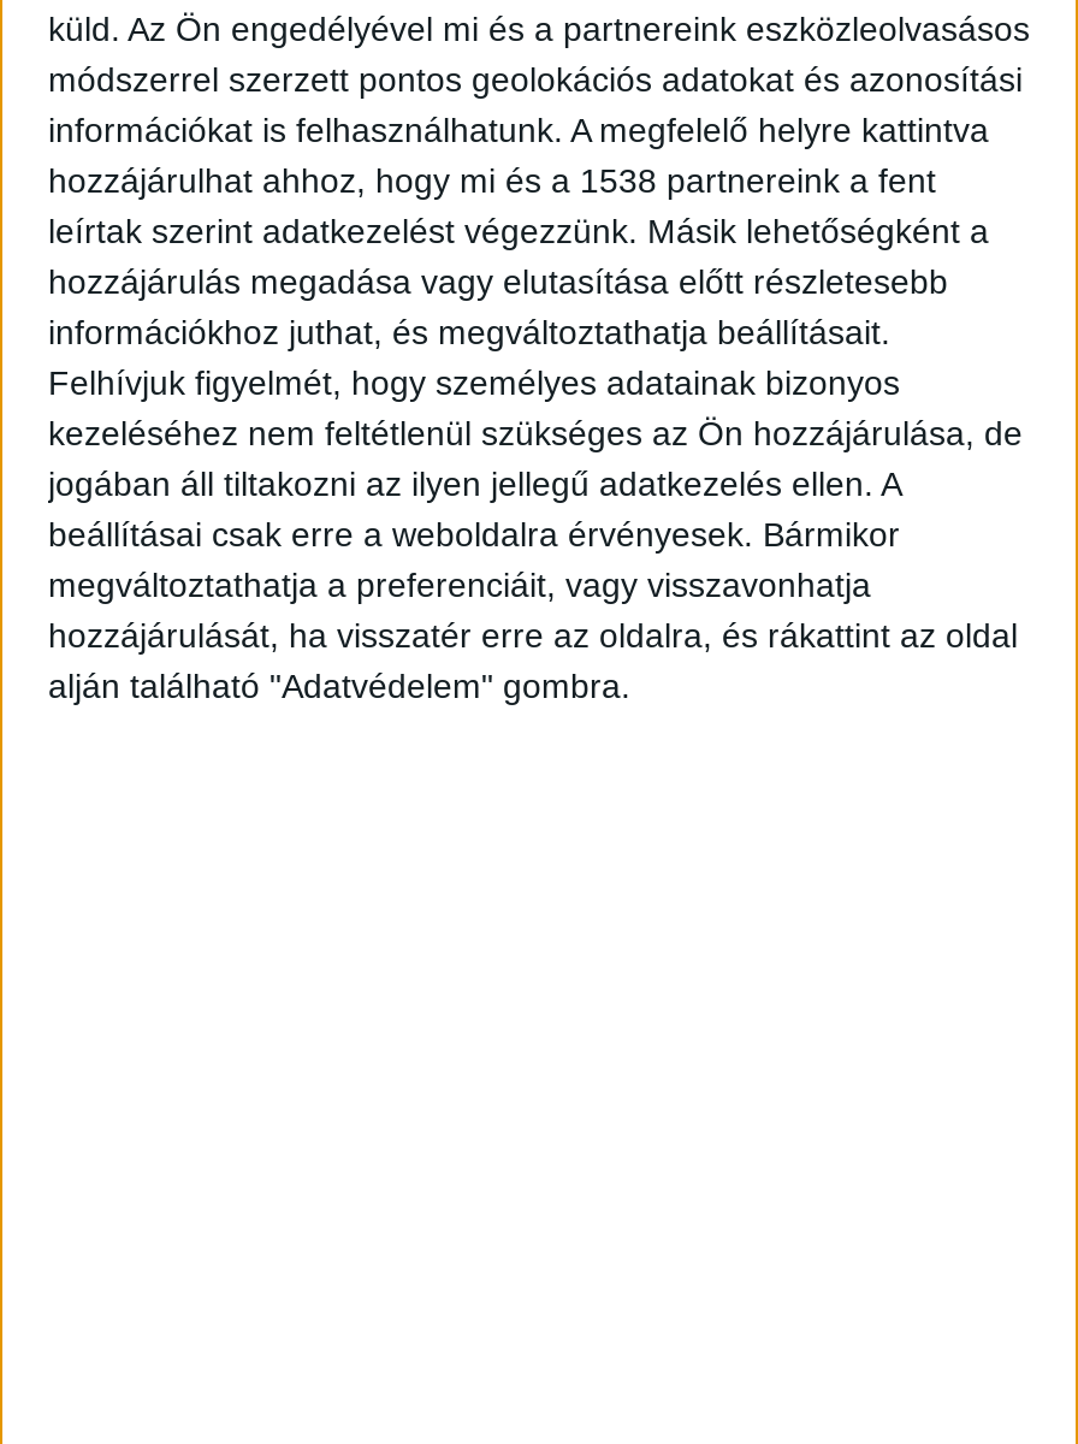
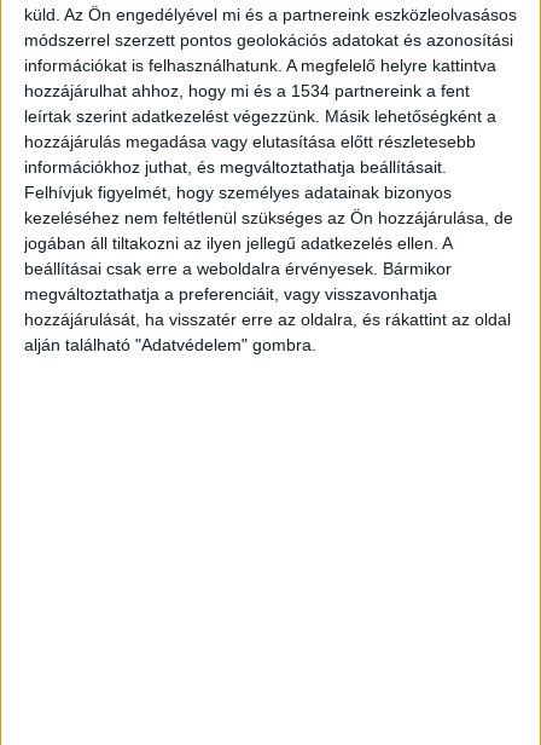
[48,161,936,200] hozzájárulhat ahhoz, hogy mi és a 1538 partnereink a fent -> [24,81,470,101] hozzájárulhat ahhoz, hogy mi és a 1534 partnereink a fent

